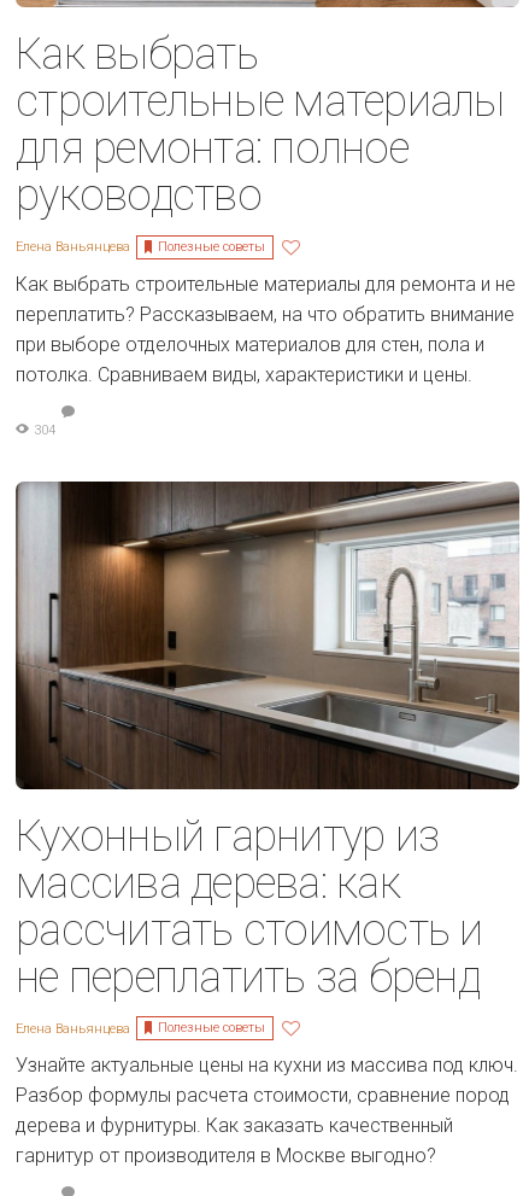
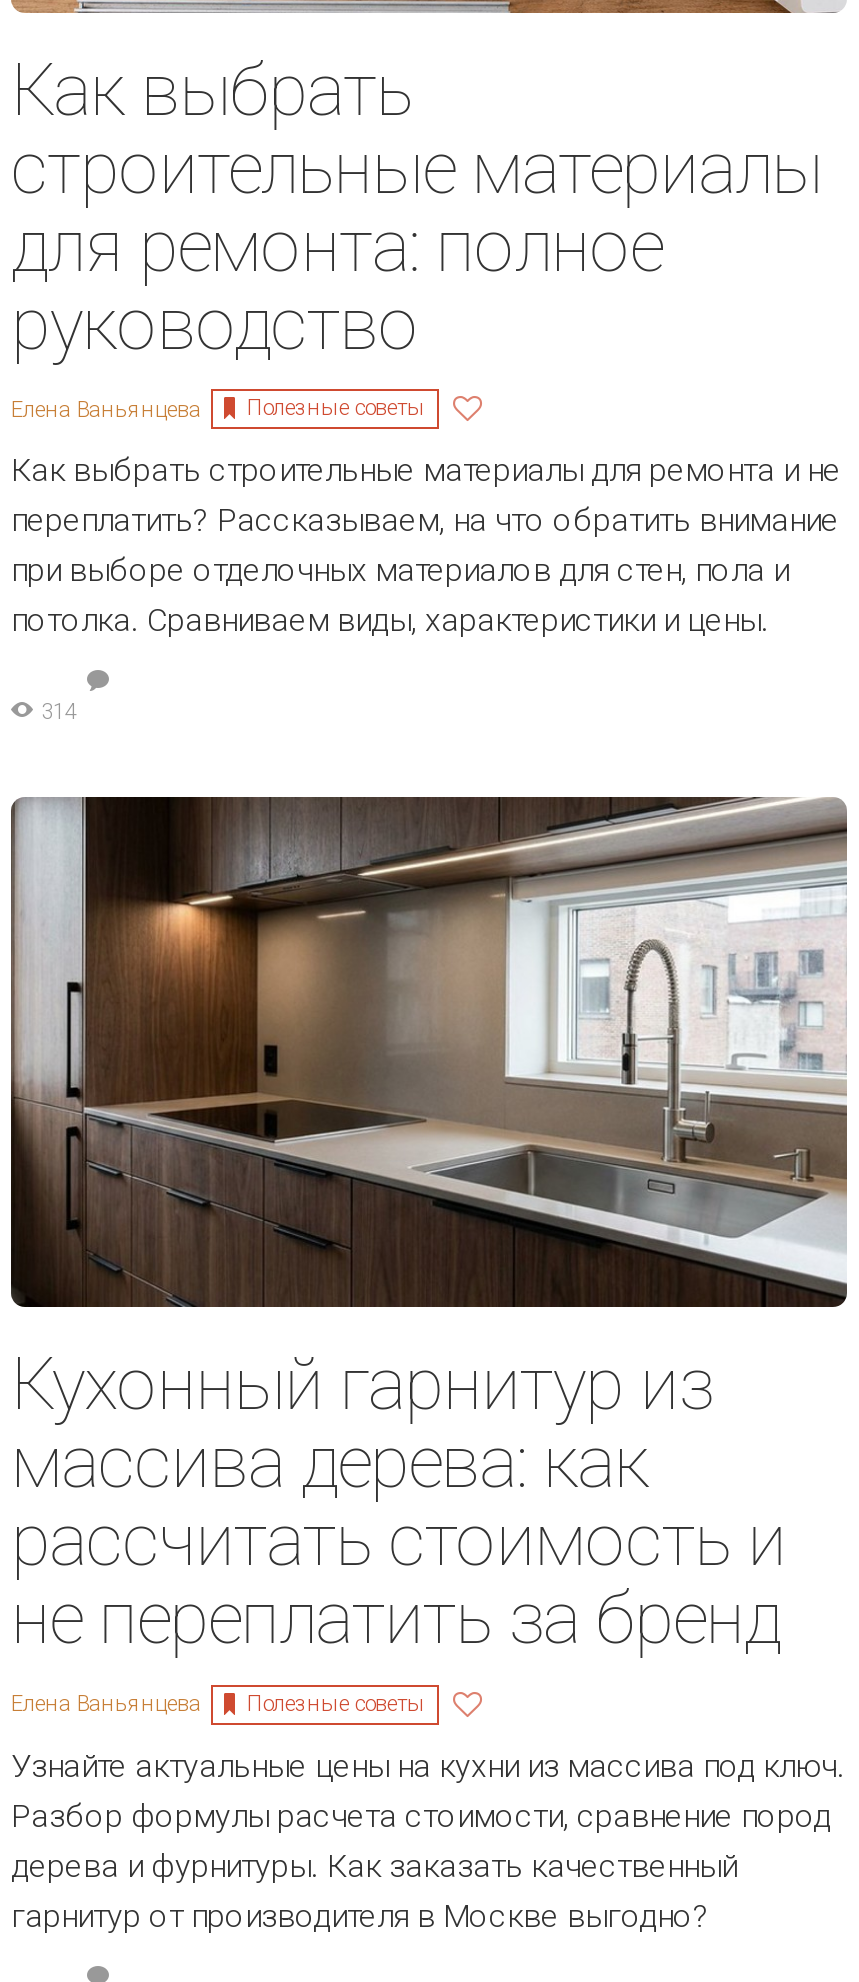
[34,422,55,438] 304 -> [41,700,77,726] 314

